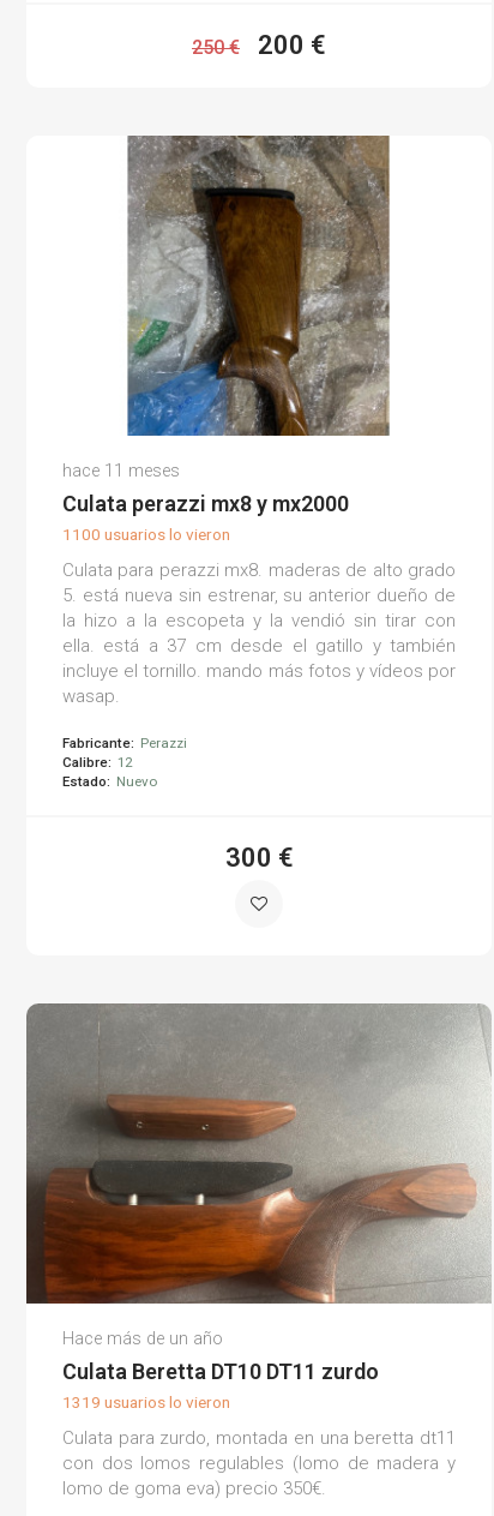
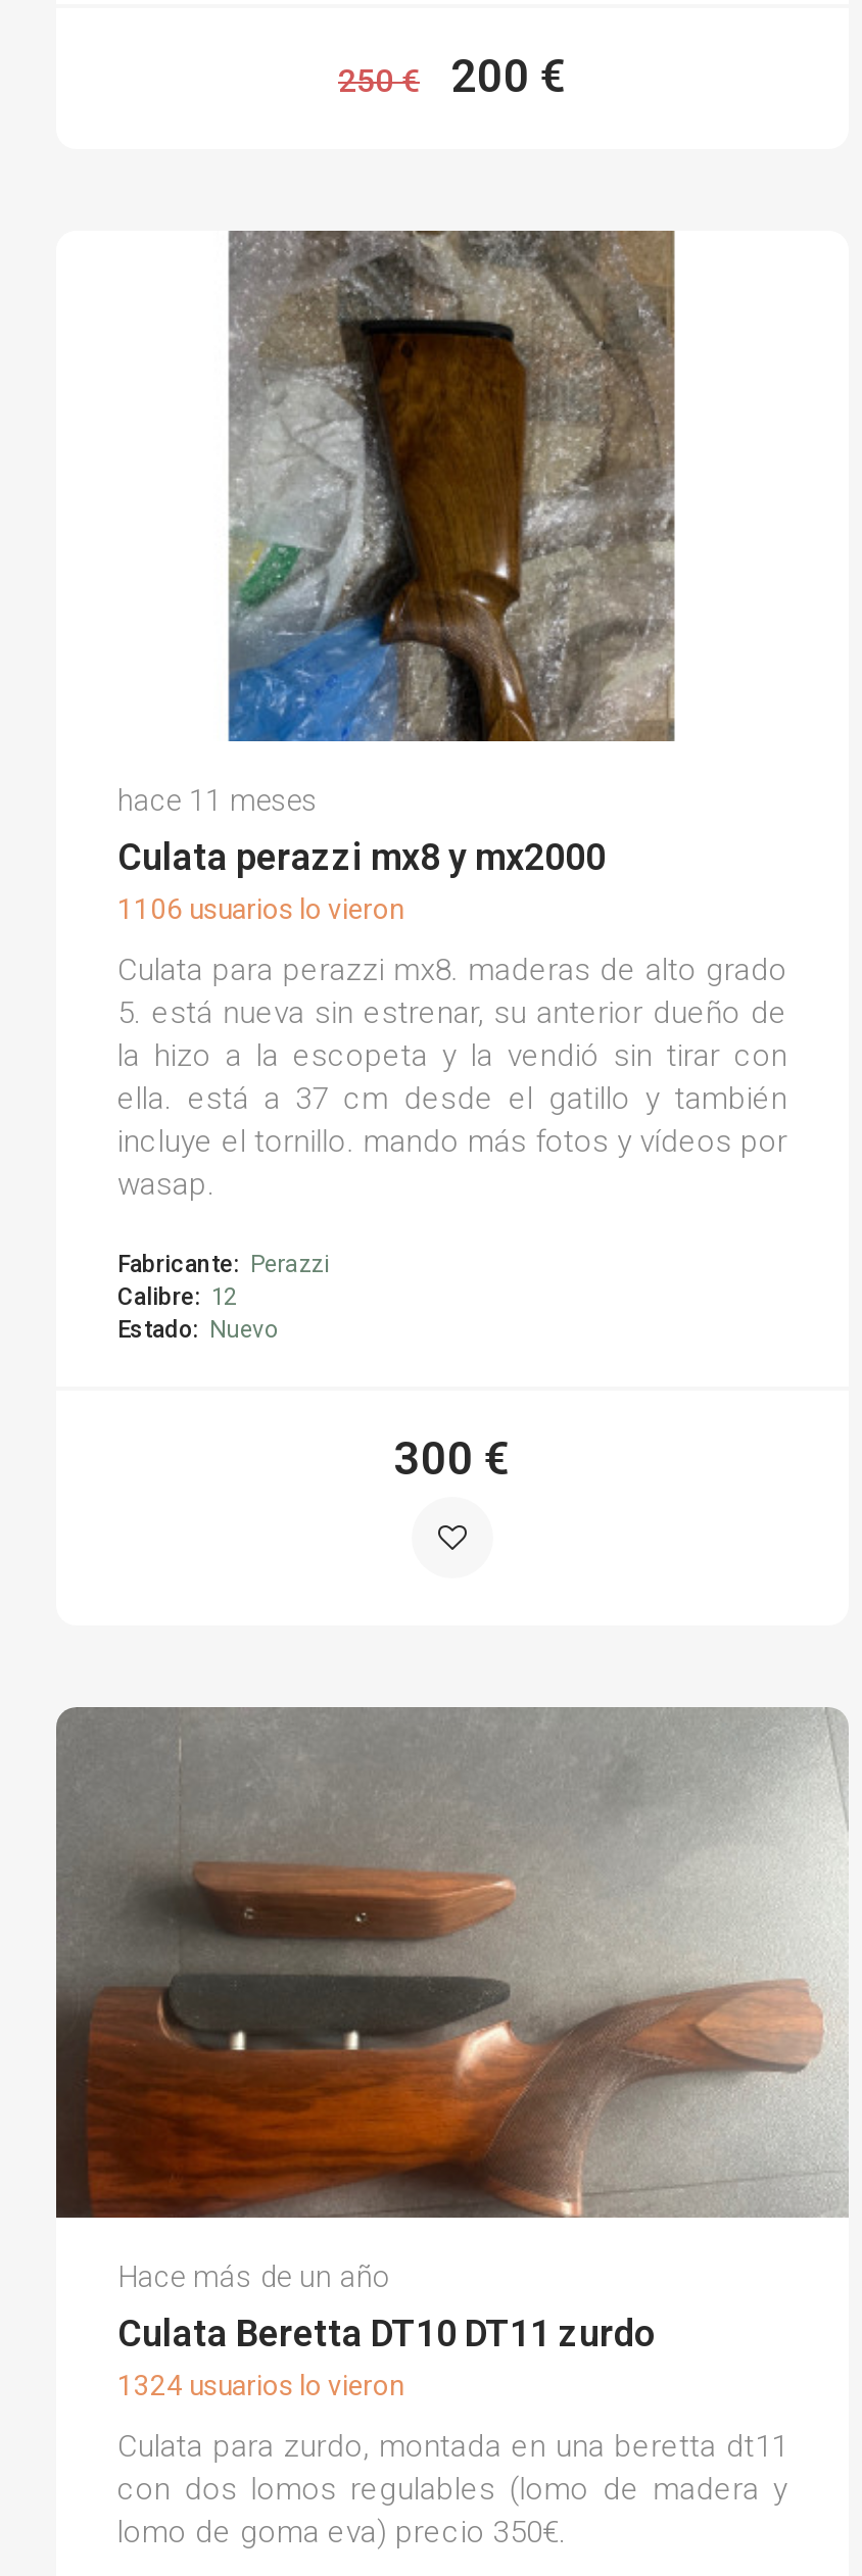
[62,525,230,544] 1100 usuarios lo vieron -> [117,892,403,925] 1106 usuarios lo vieron
[62,1392,230,1412] 1319 usuarios lo vieron -> [117,2369,403,2401] 1324 usuarios lo vieron

